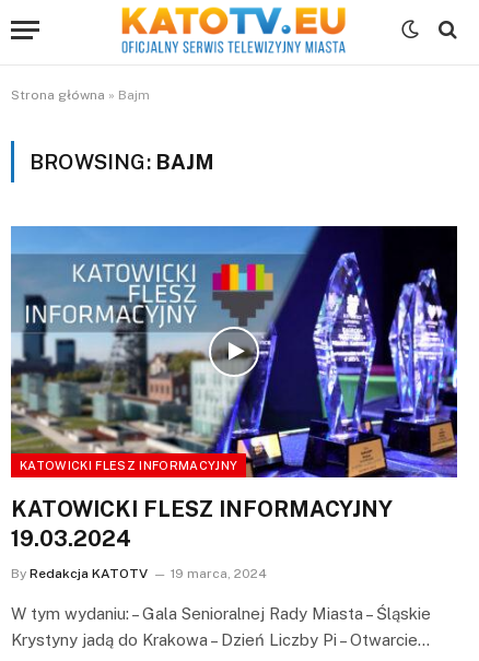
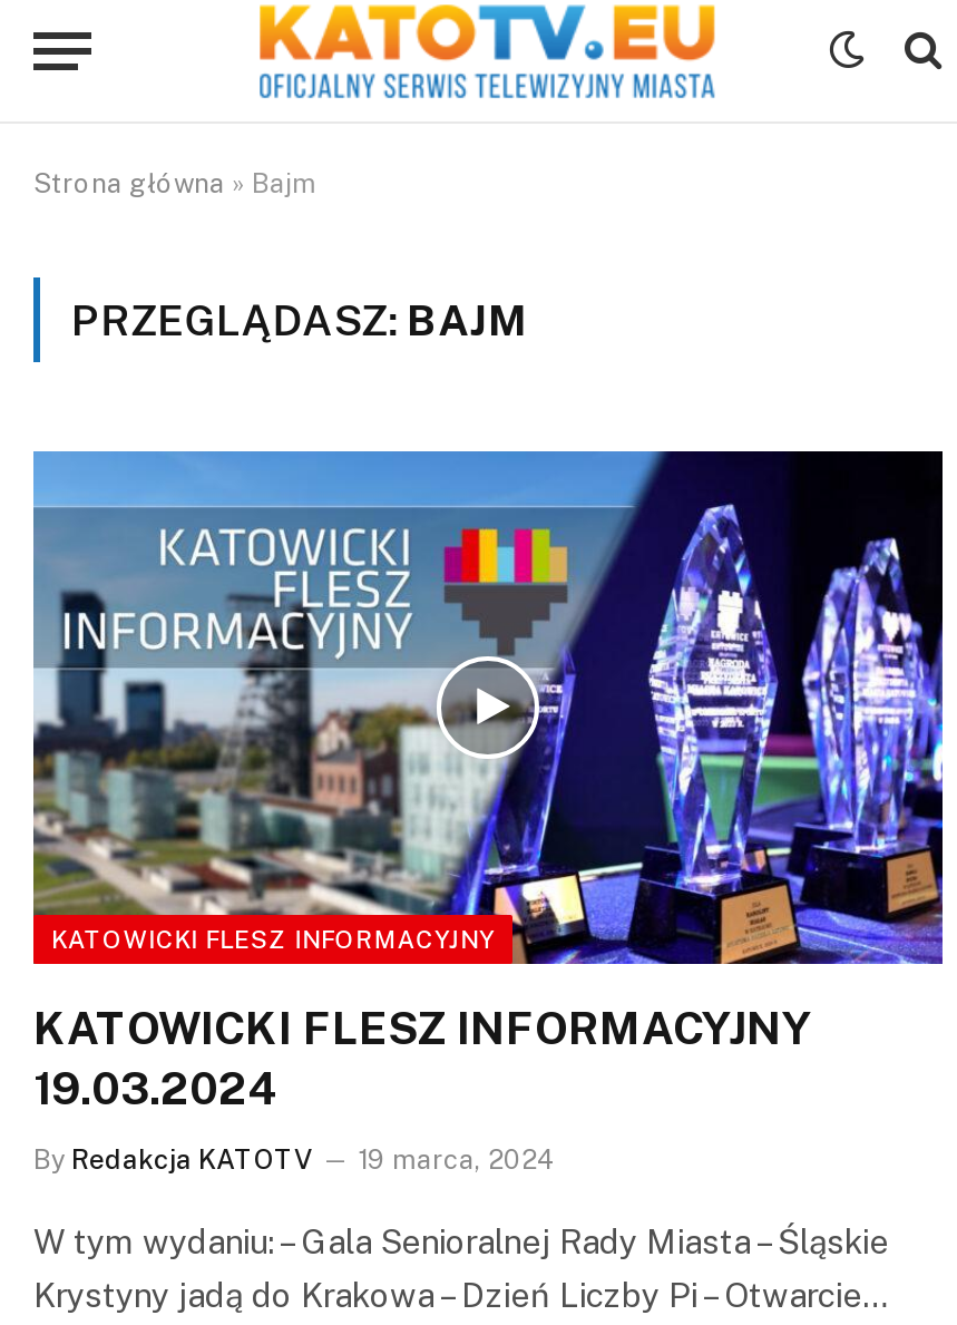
[30,150,215,174] BROWSING: BAJM -> [71,295,529,344] PRZEGLĄDASZ: BAJM

